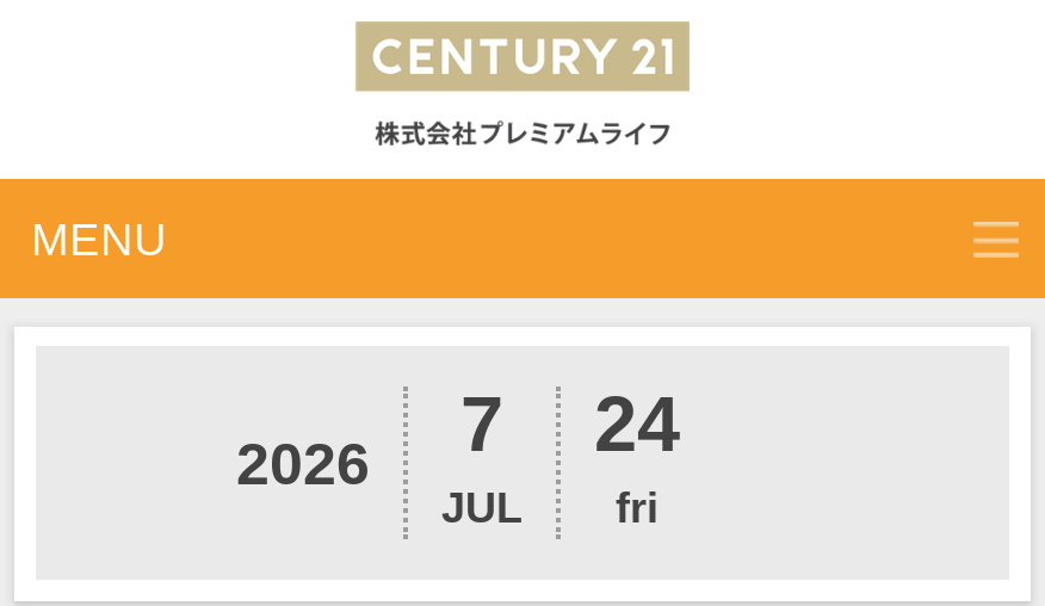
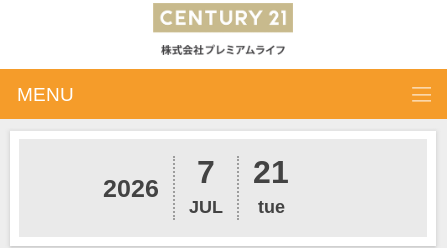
[594,382,680,532] 24 | fri -> [253,154,289,217] 21 | tue

